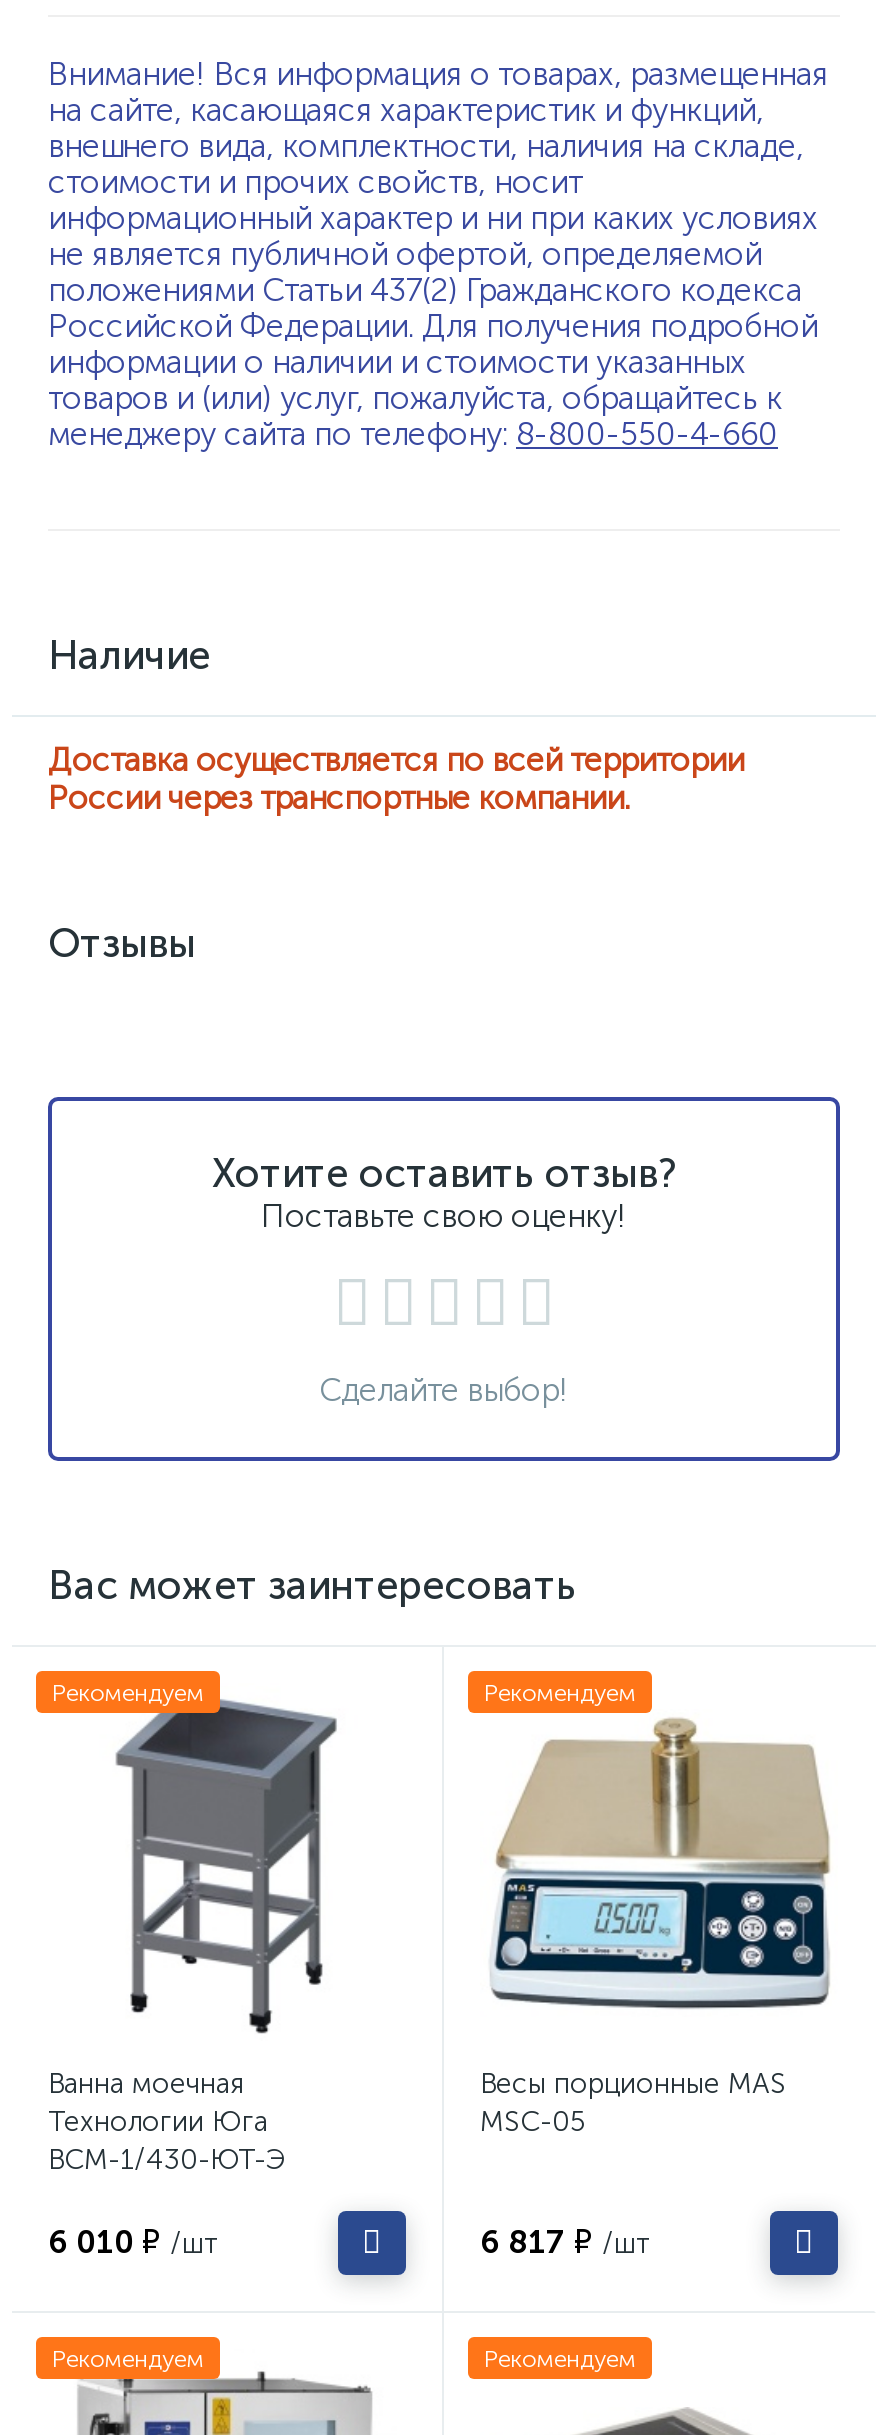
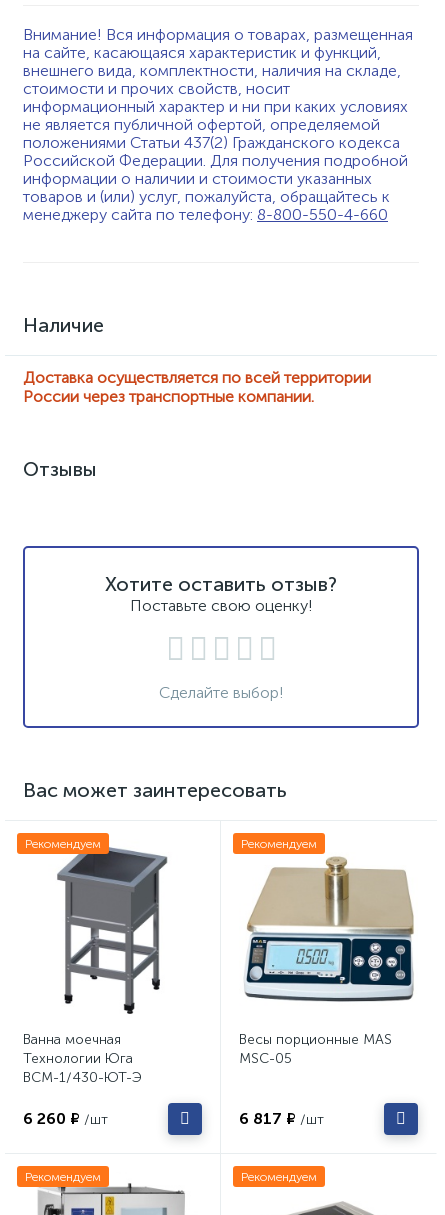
[48,2223,218,2261] 6 010 ₽ /шт -> [23,1109,108,1128] 6 260 ₽ /шт

